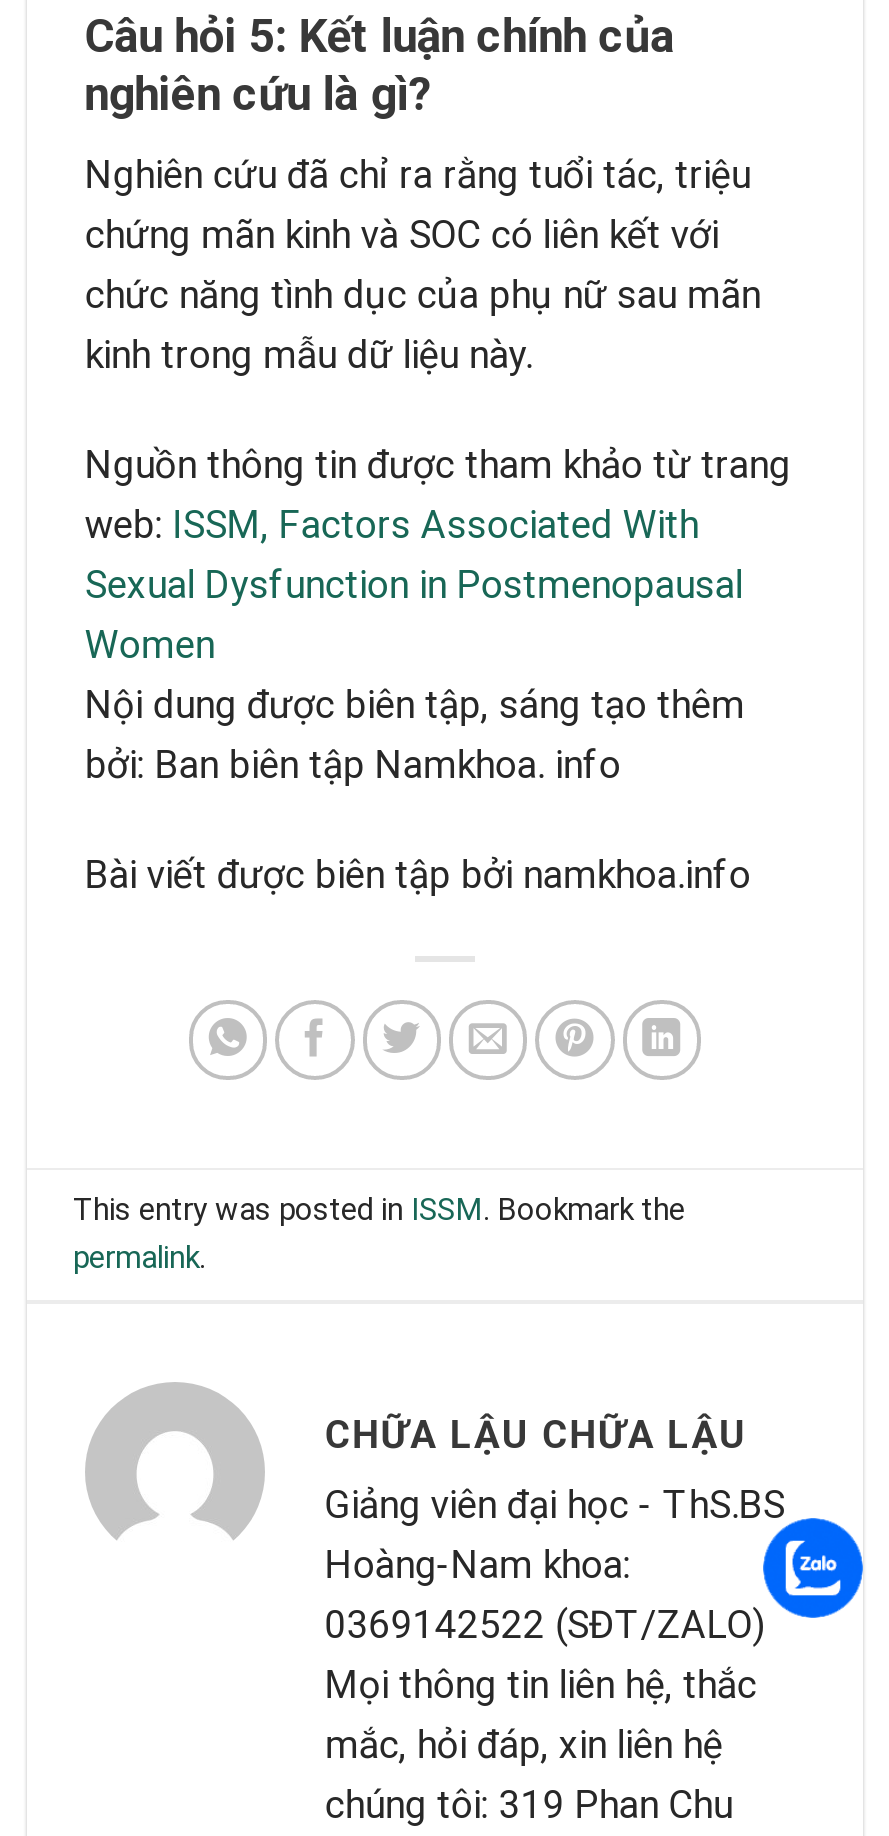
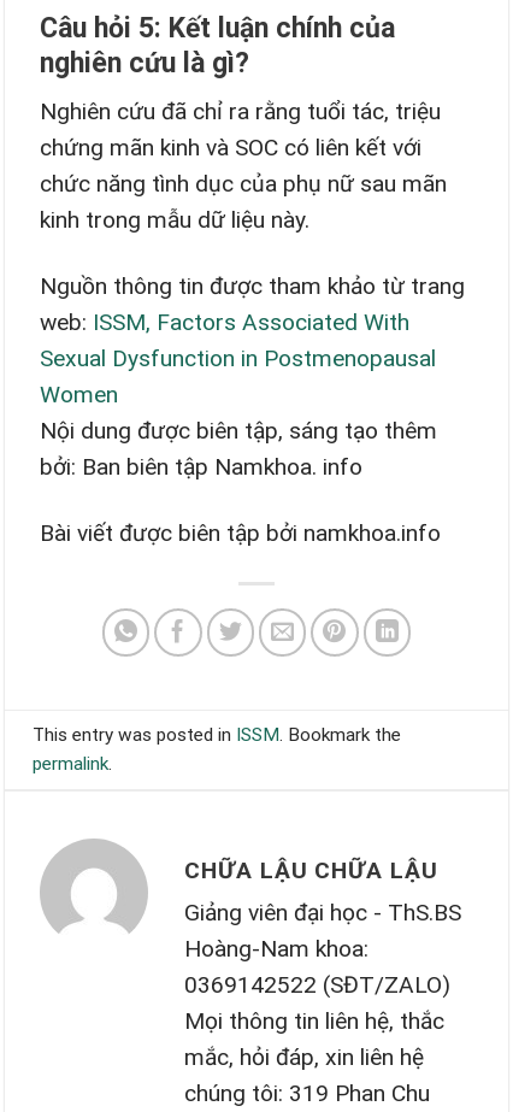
[761,1516,865,1620] [image] -> none

